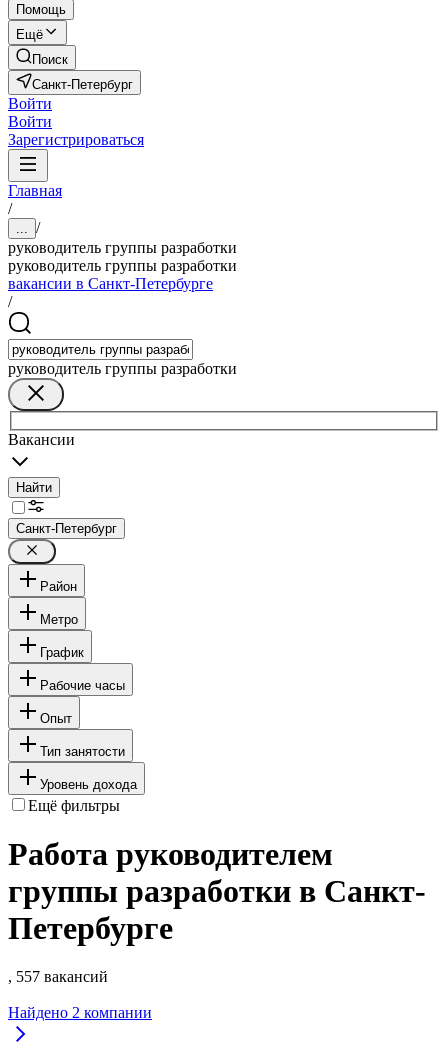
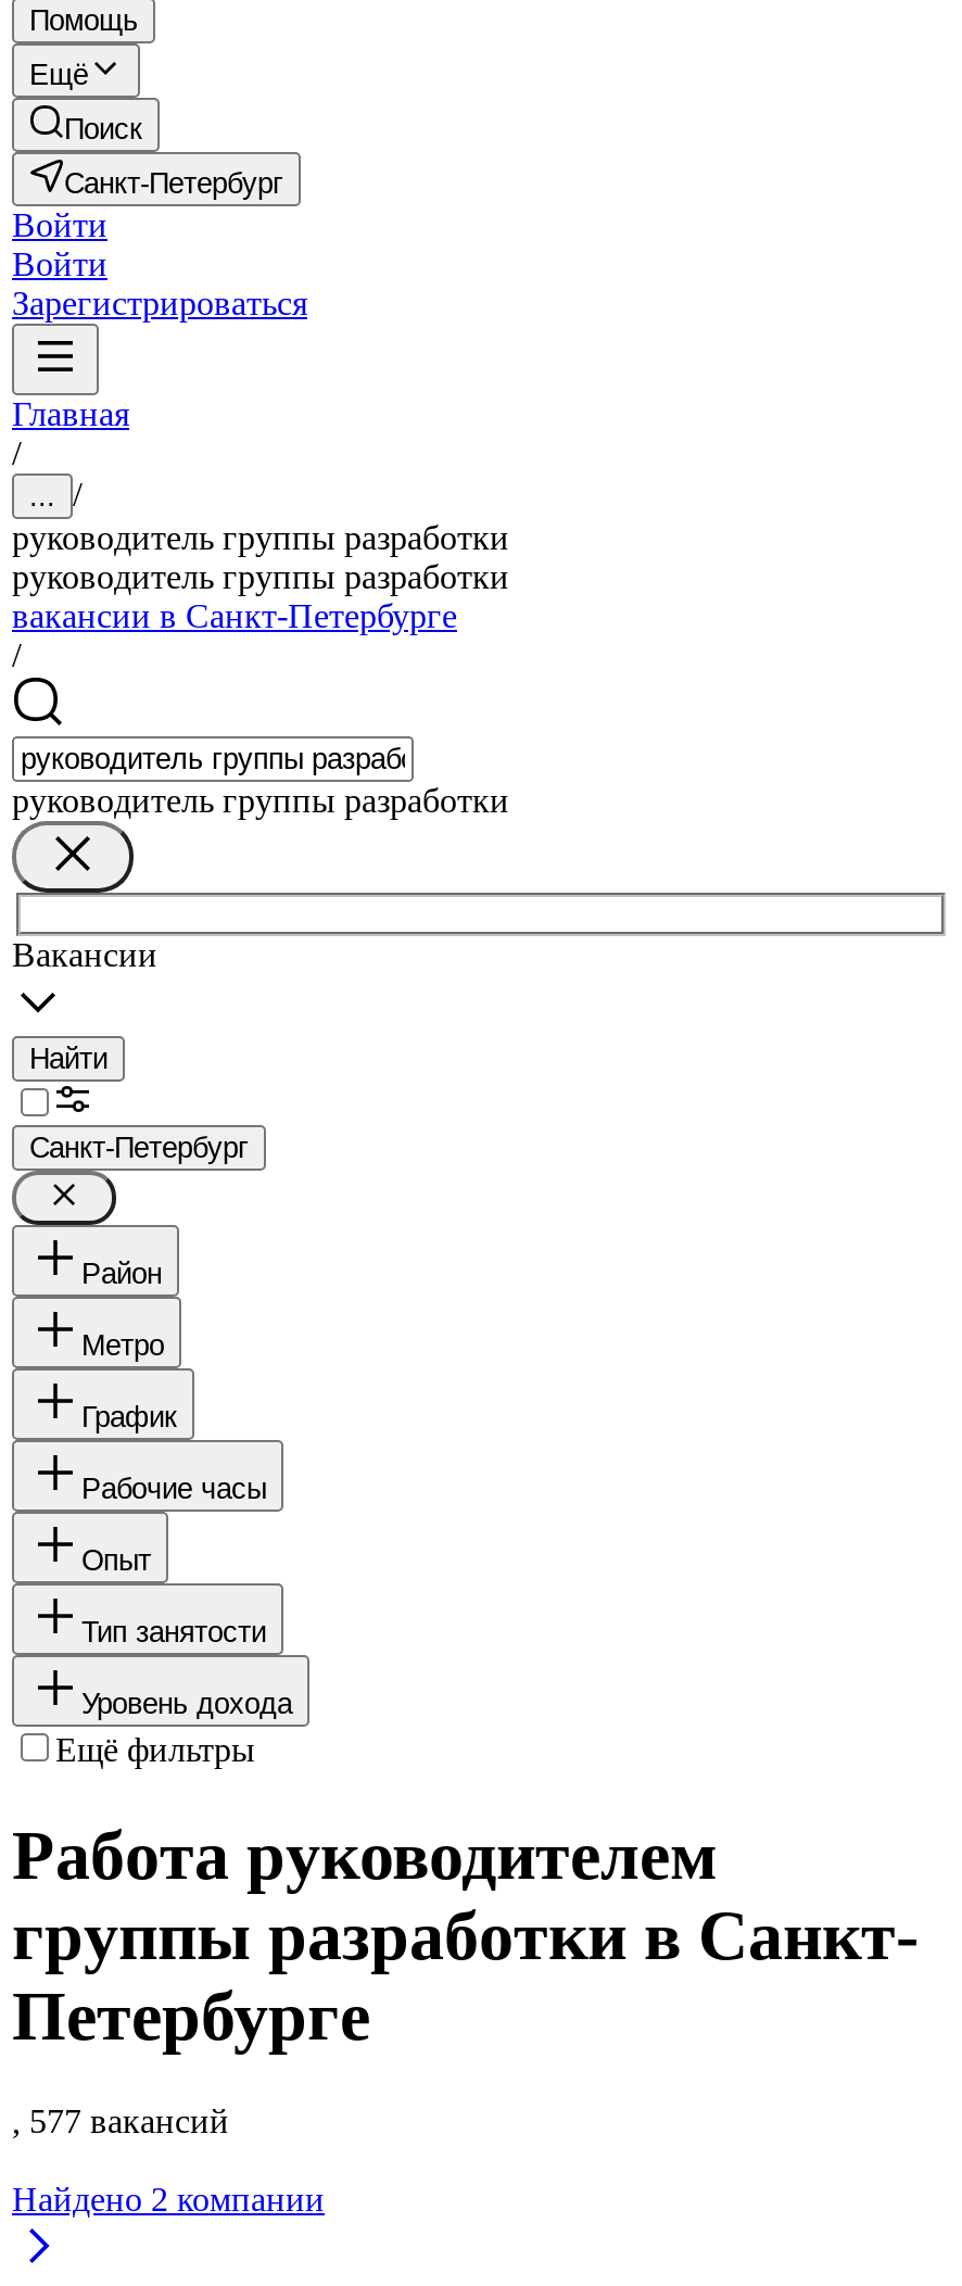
[8,968,108,985] , 557 вакансий -> [12,2104,229,2140] , 577 вакансий

